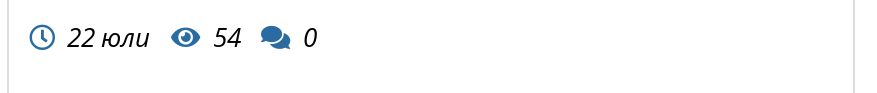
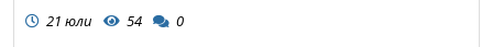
[61,20,317,56] 22 юли 54 0 -> [43,11,184,31] 21 юли 54 0

